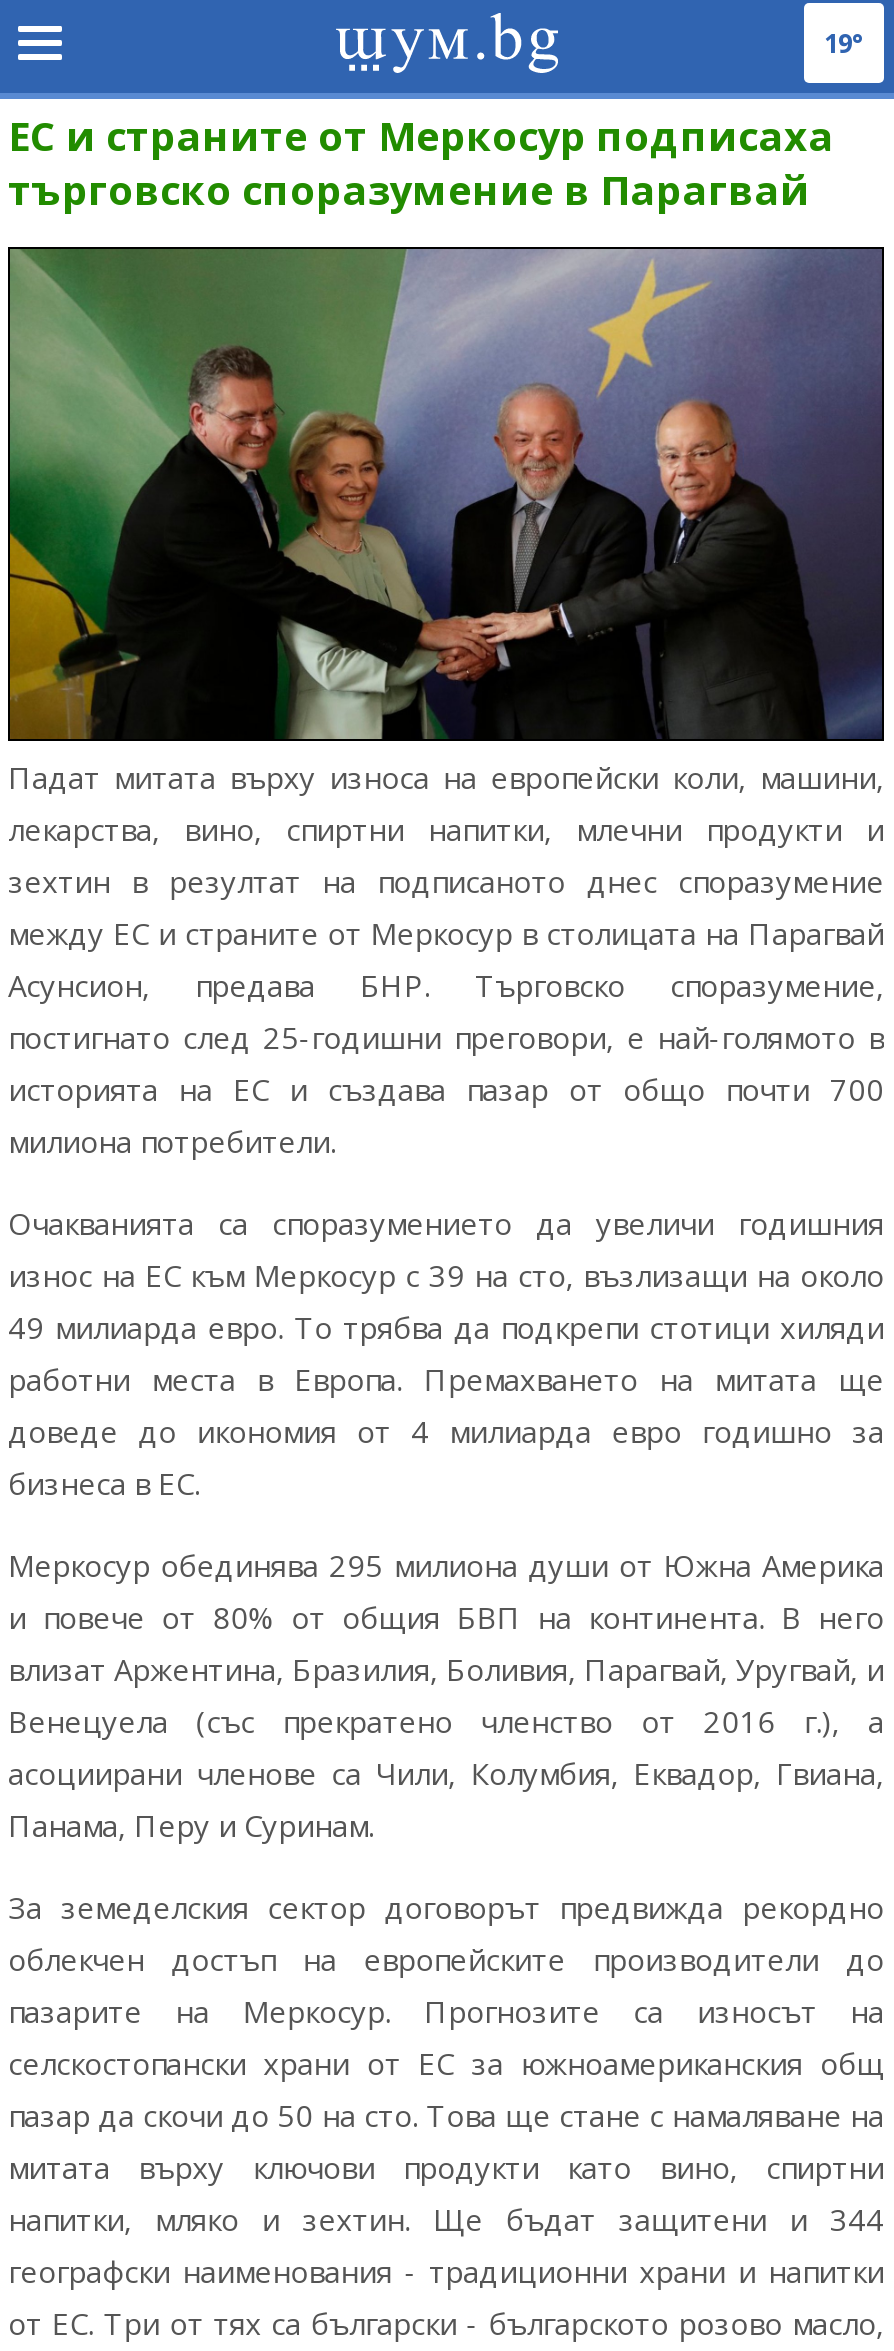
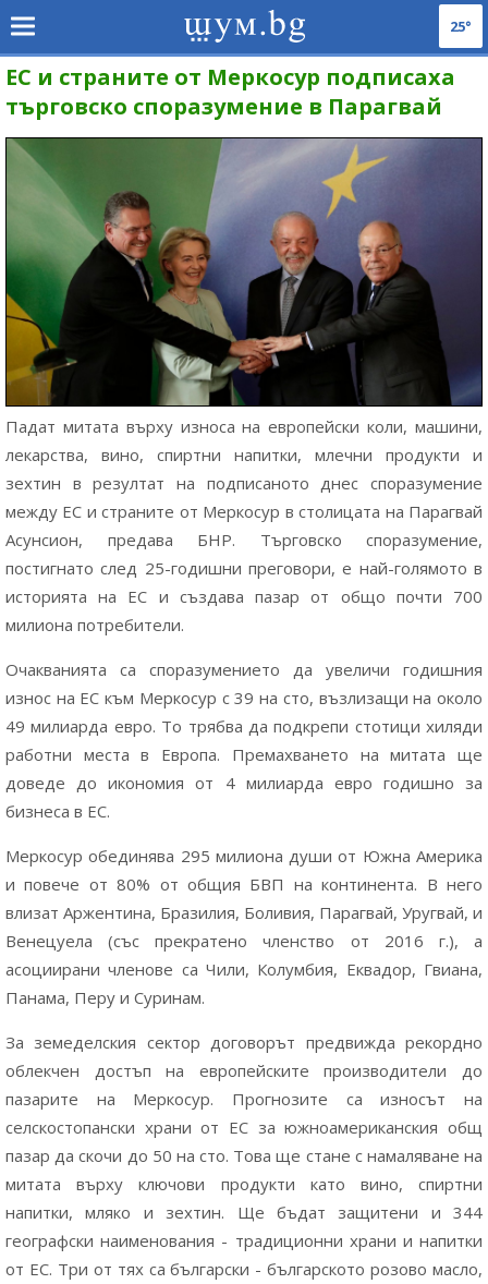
[824,25,864,61] 19° -> [450,16,472,36] 25°

